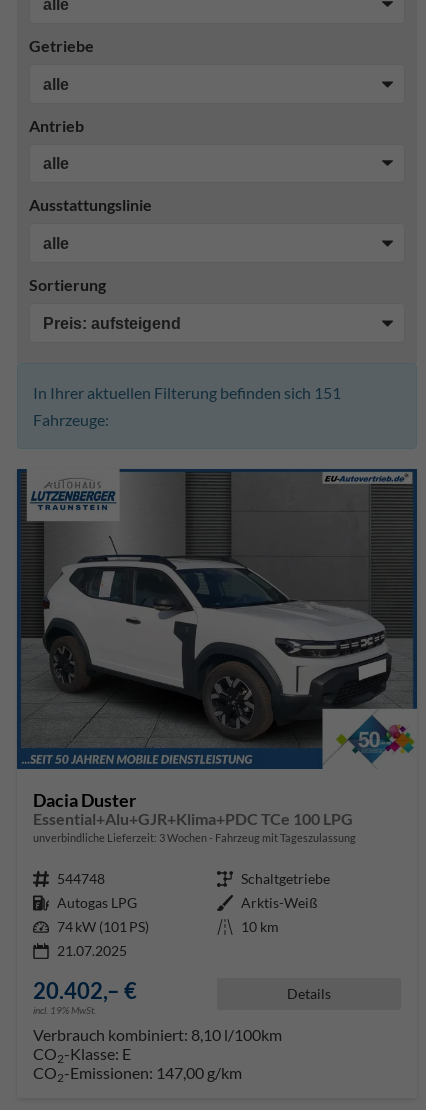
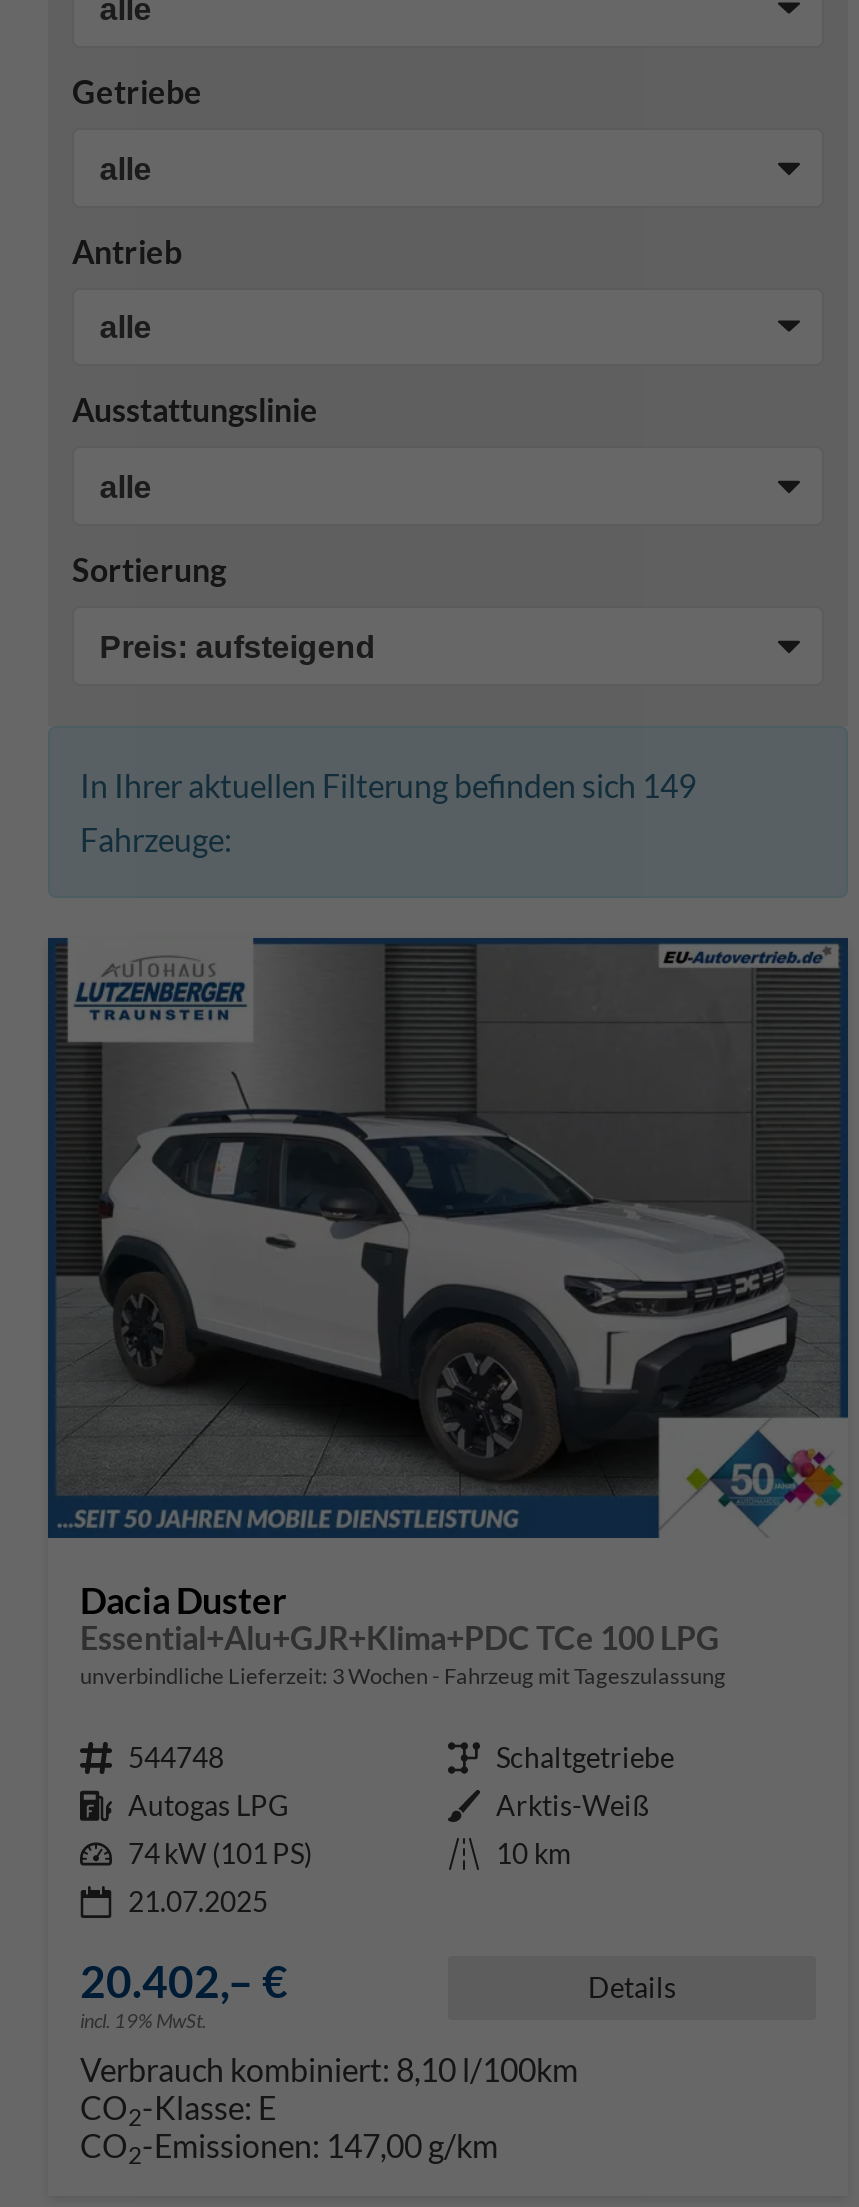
[33,383,341,402] In Ihrer aktuellen Filterung befinden sich 151 -> [80,765,696,803] In Ihrer aktuellen Filterung befinden sich 149

